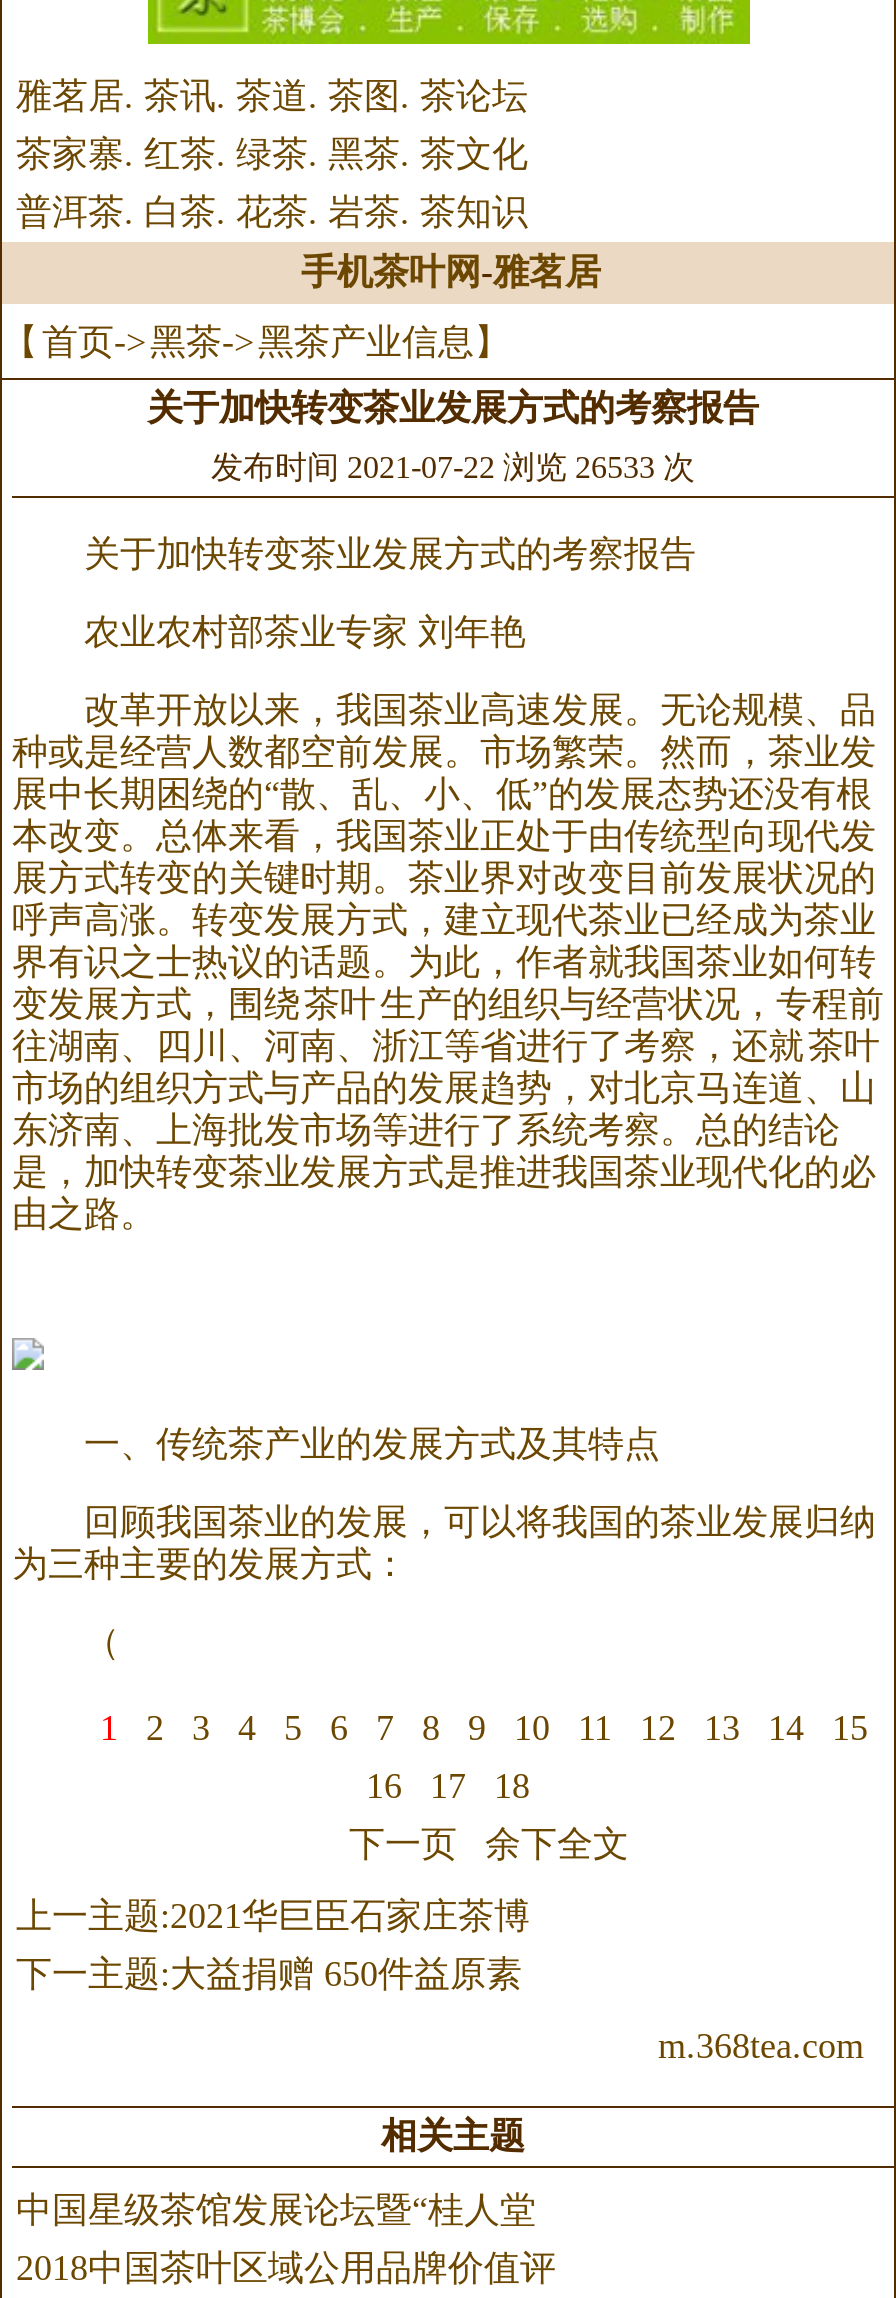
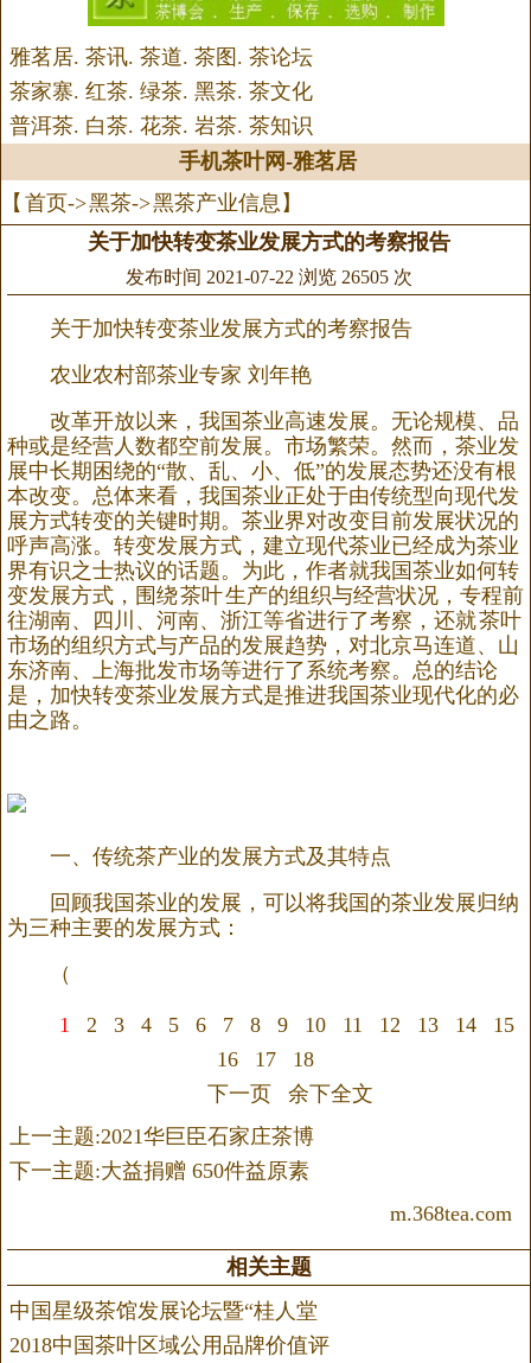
[211,450,695,484] 发布时间 2021-07-22 浏览 26533 次 -> [125,267,412,287] 发布时间 2021-07-22 浏览 26505 次

